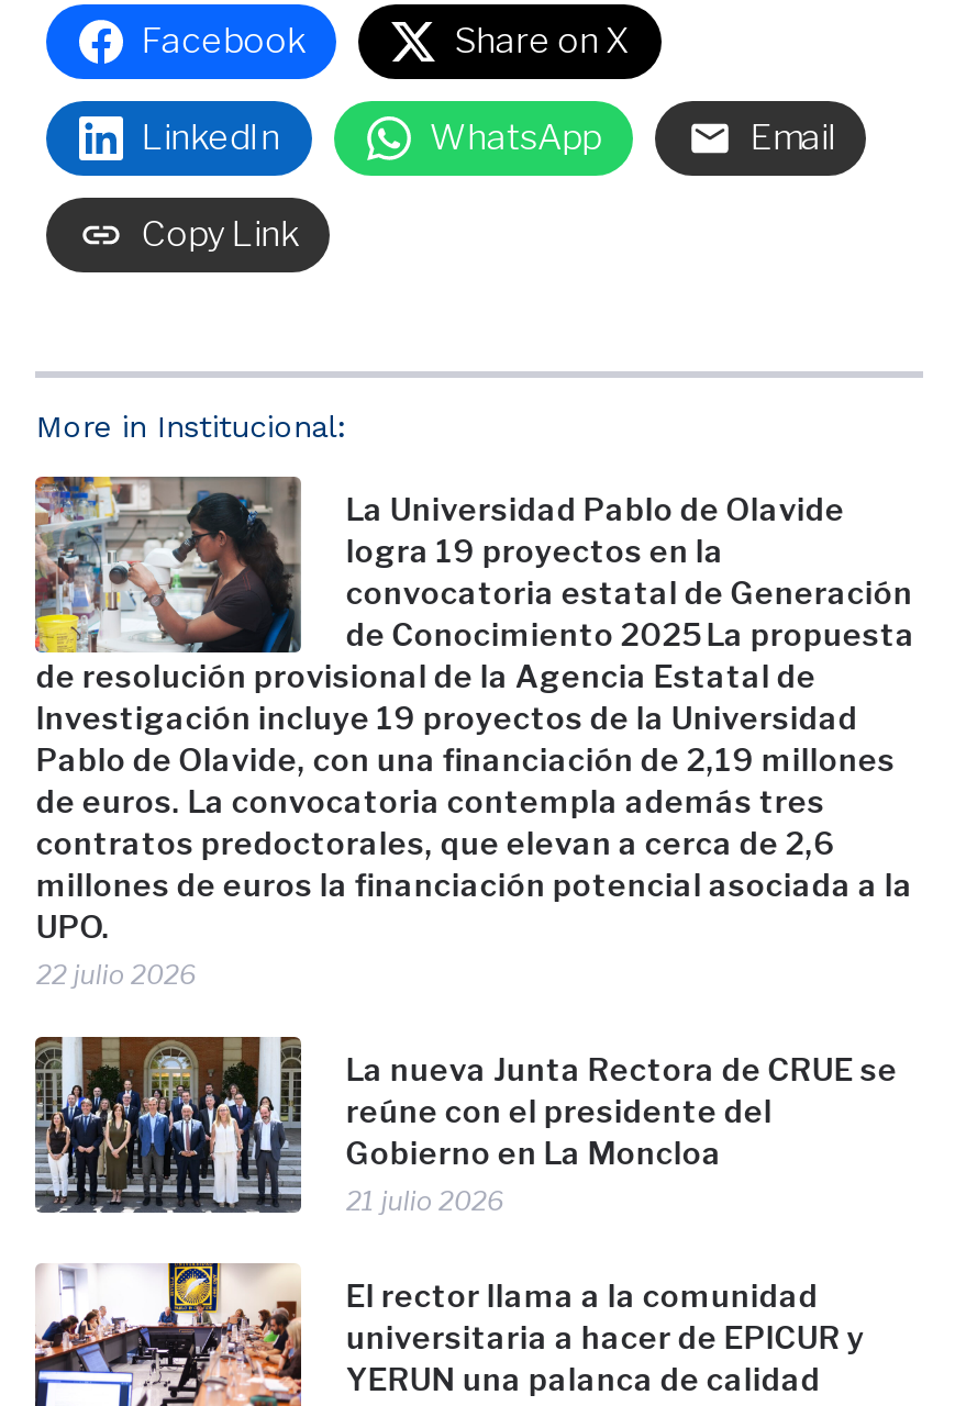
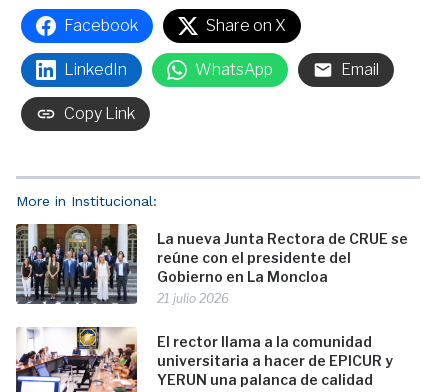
[33,475,915,991] [image] | La Universidad Pablo de Olavide | logra 19 proyectos en la | convocatoria estatal de Generación | de Conocimiento 2025 La propuesta | de resolución provisional de la Agencia Estatal de | Investigación incluye 19 proyectos de la Universidad | Pablo de Olavide, con una financiación de 2,19 millones | de euros. La convocatoria contempla además tres | contratos predoctorales, que elevan a cerca de 2,6 | millones de euros la financiación potencial asociada a la | UPO. | 22 julio 2026 -> none

